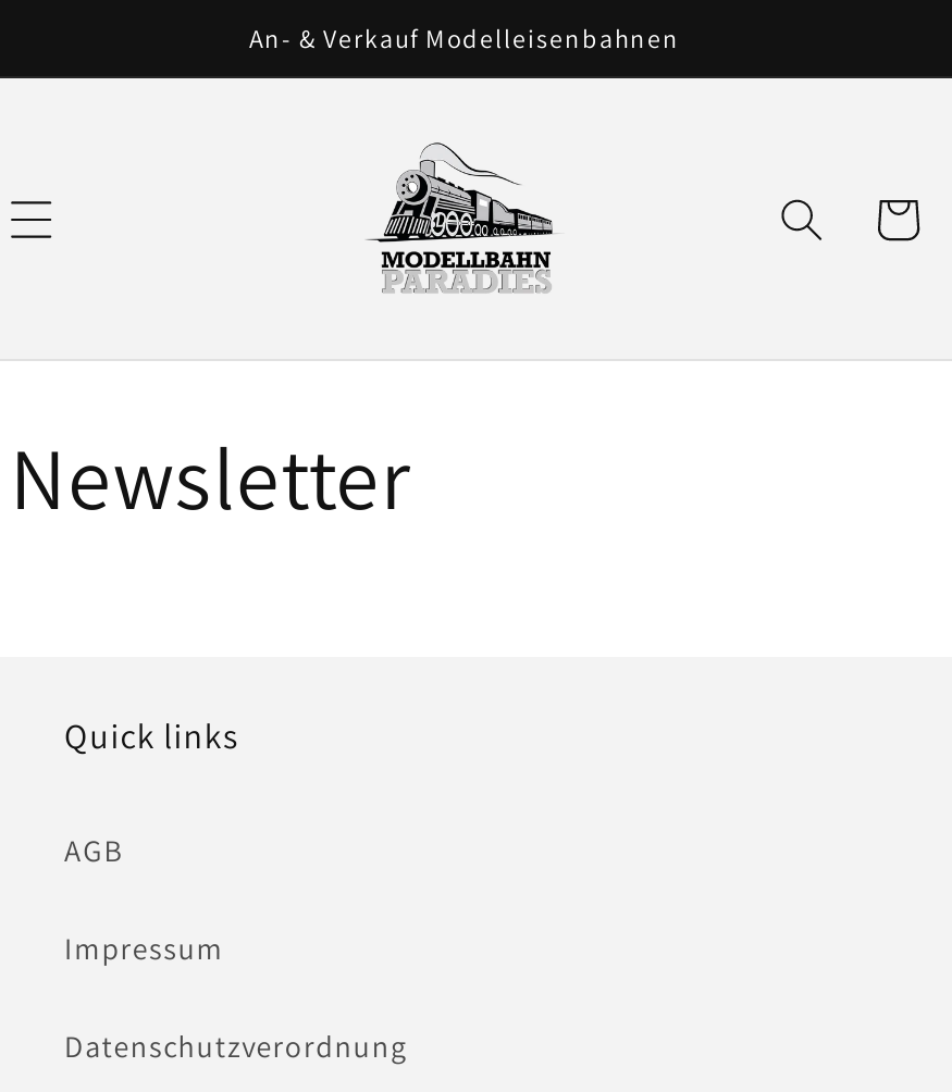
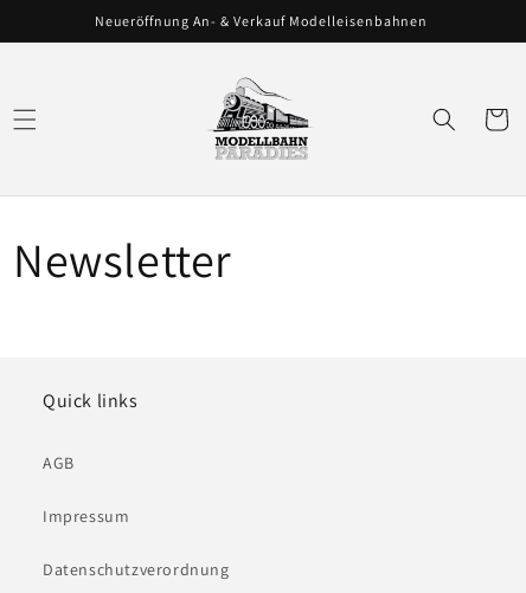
[249,22,680,54] An- & Verkauf Modelleisenbahnen -> [94,12,427,30] Neueröffnung An- & Verkauf Modelleisenbahnen

